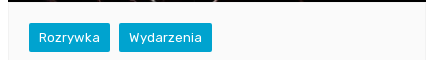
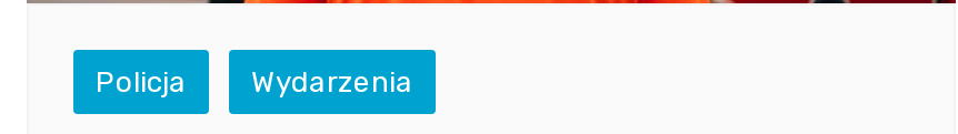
[39,30,100,45] Rozrywka -> [96,66,187,100] Policja

